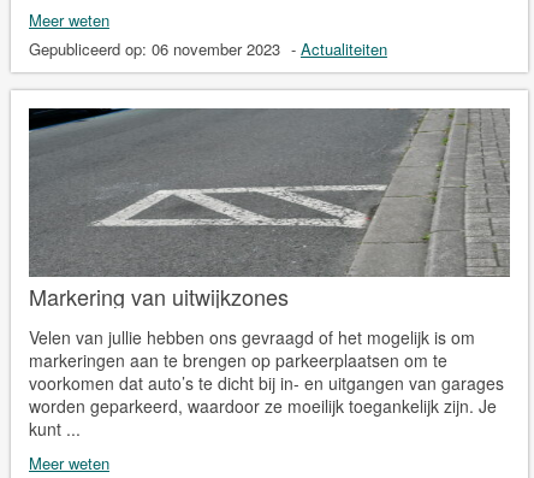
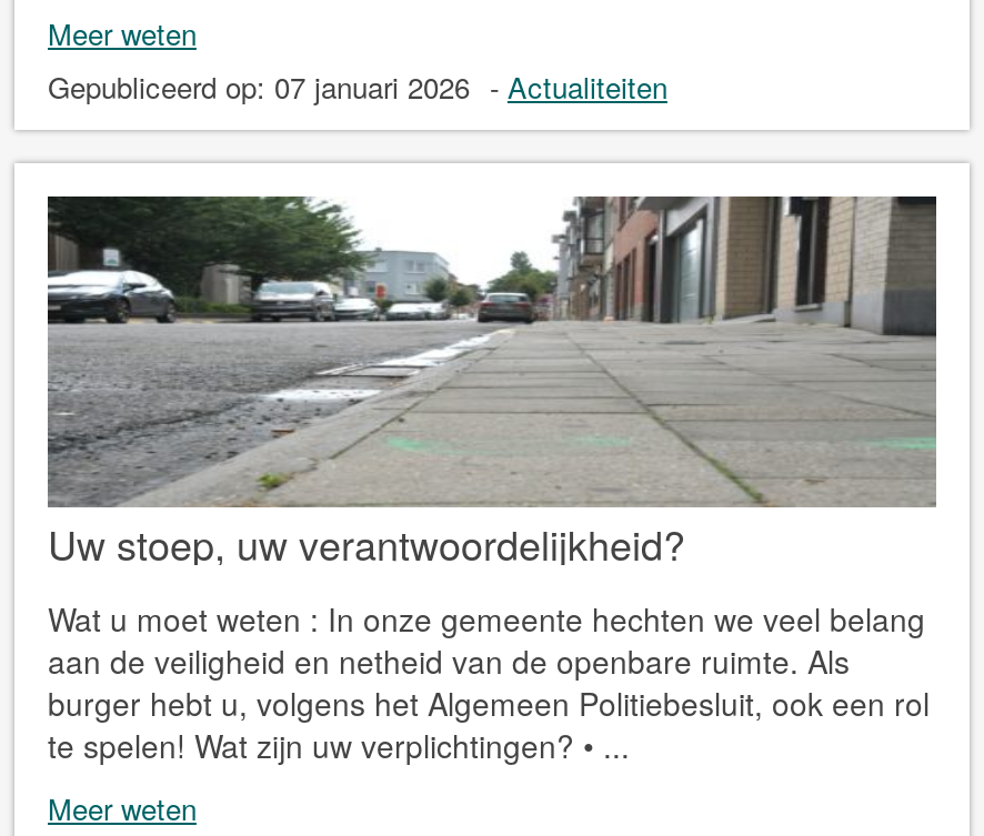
[29,37,387,60] Gepubliceerd op: 06 november 2023 - Actualiteiten -> [48,64,667,107] Gepubliceerd op: 07 januari 2026 - Actualiteiten
[28,107,511,440] [image] | Markering van uitwijkzones | Velen van jullie hebben ons gevraagd of het mogelijk is om | markeringen aan te brengen op parkeerplaatsen om te | voorkomen dat auto’s te dicht bij in- en uitgangen van garages | worden geparkeerd, waardoor ze moeilijk toegankelijk zijn. Je | kunt ... -> [48,194,936,766] [image] | Uw stoep, uw verantwoordelijkheid? | Wat u moet weten : In onze gemeente hechten we veel belang | aan de veiligheid en netheid van de openbare ruimte. Als | burger hebt u, volgens het Algemeen Politiebesluit, ook een rol | te spelen! Wat zijn uw verplichtingen? • ...

